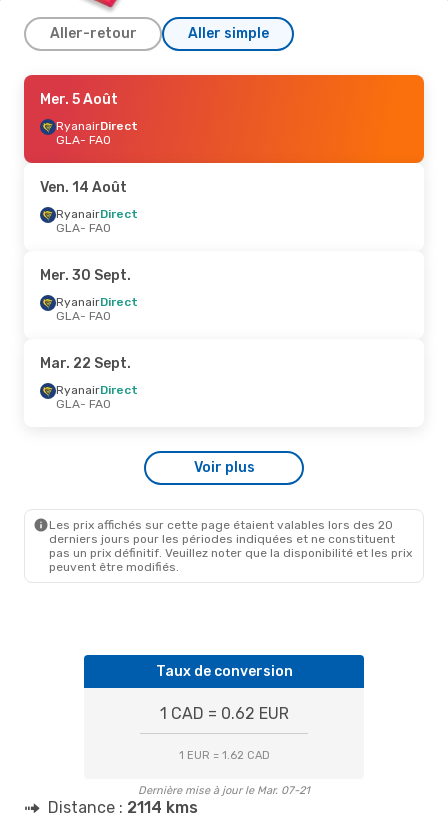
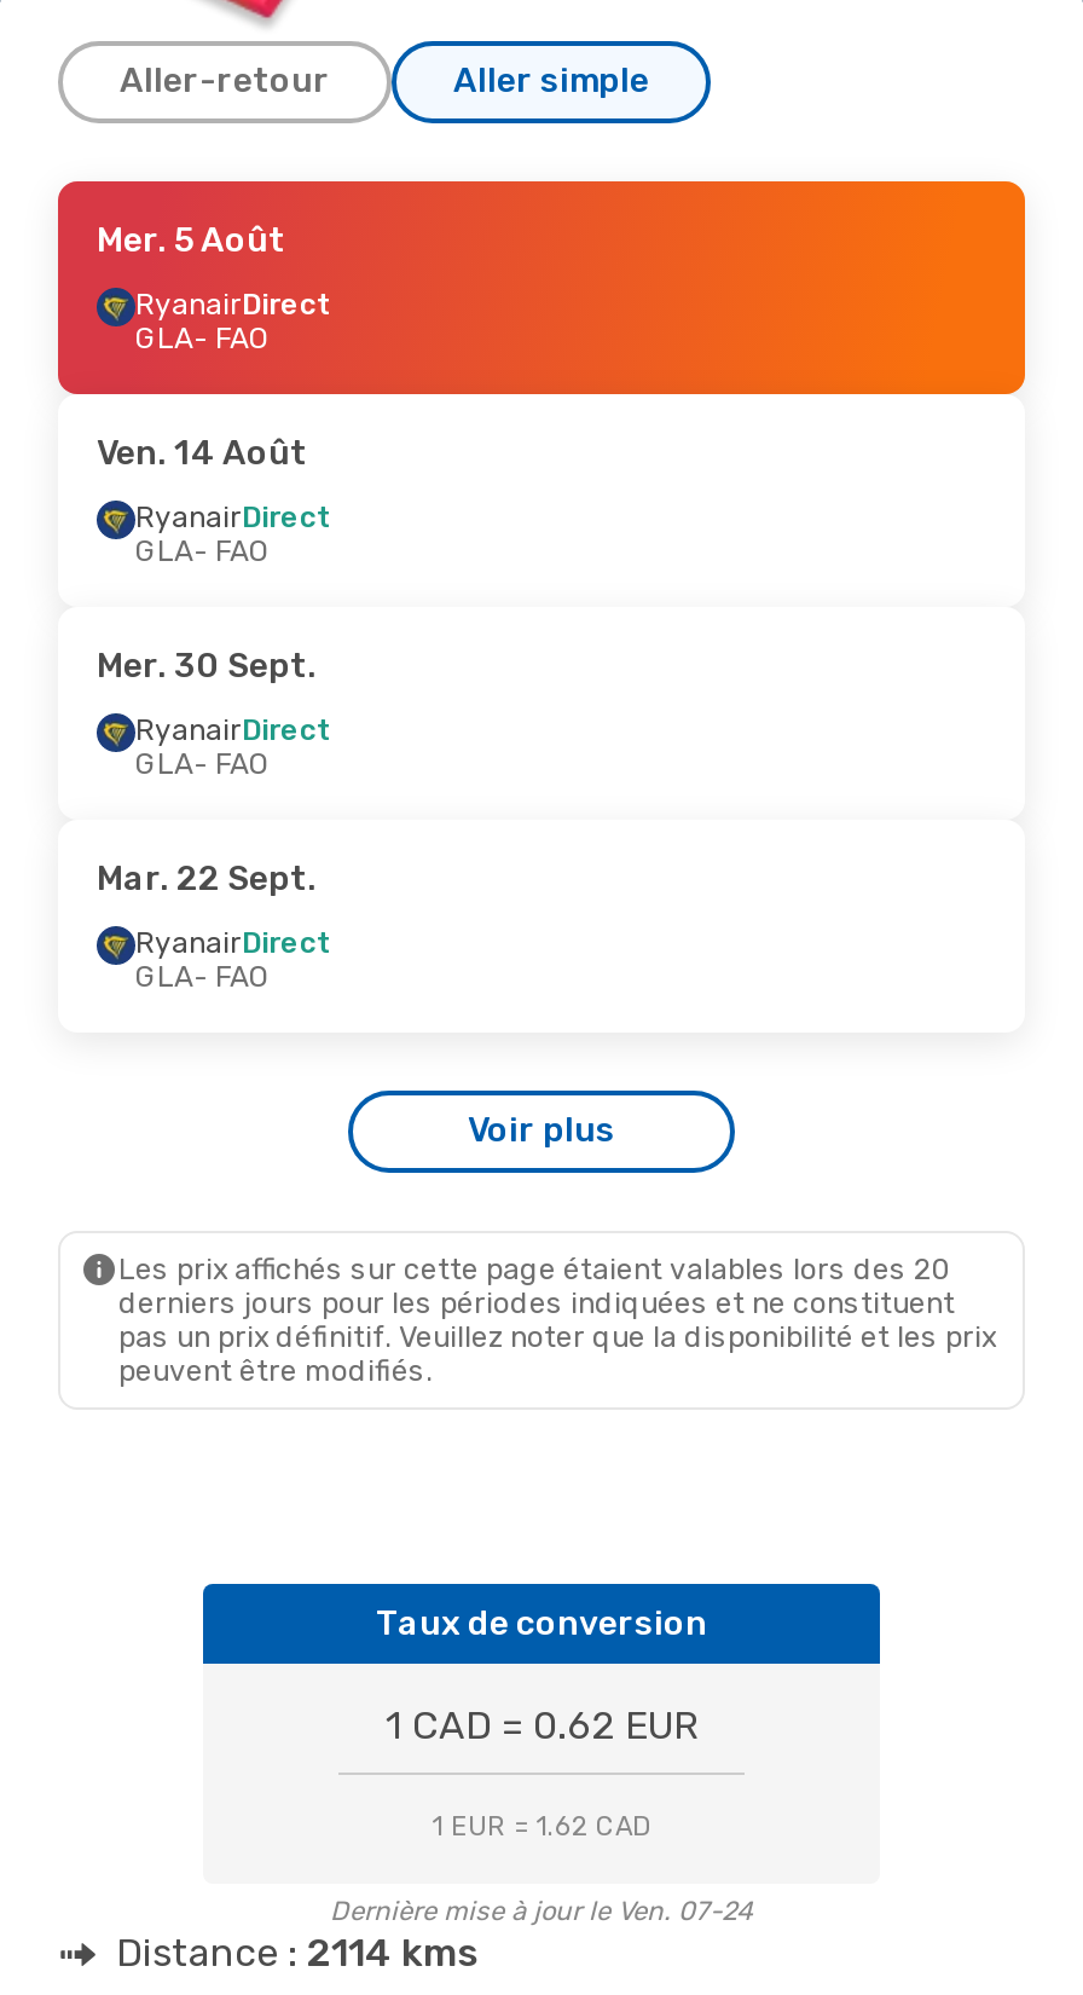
[138,784,310,797] Dernière mise à jour le Mar. 07-21 -> [330,1895,753,1927] Dernière mise à jour le Ven. 07-24

